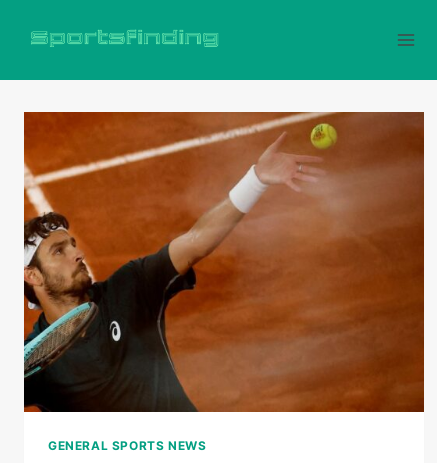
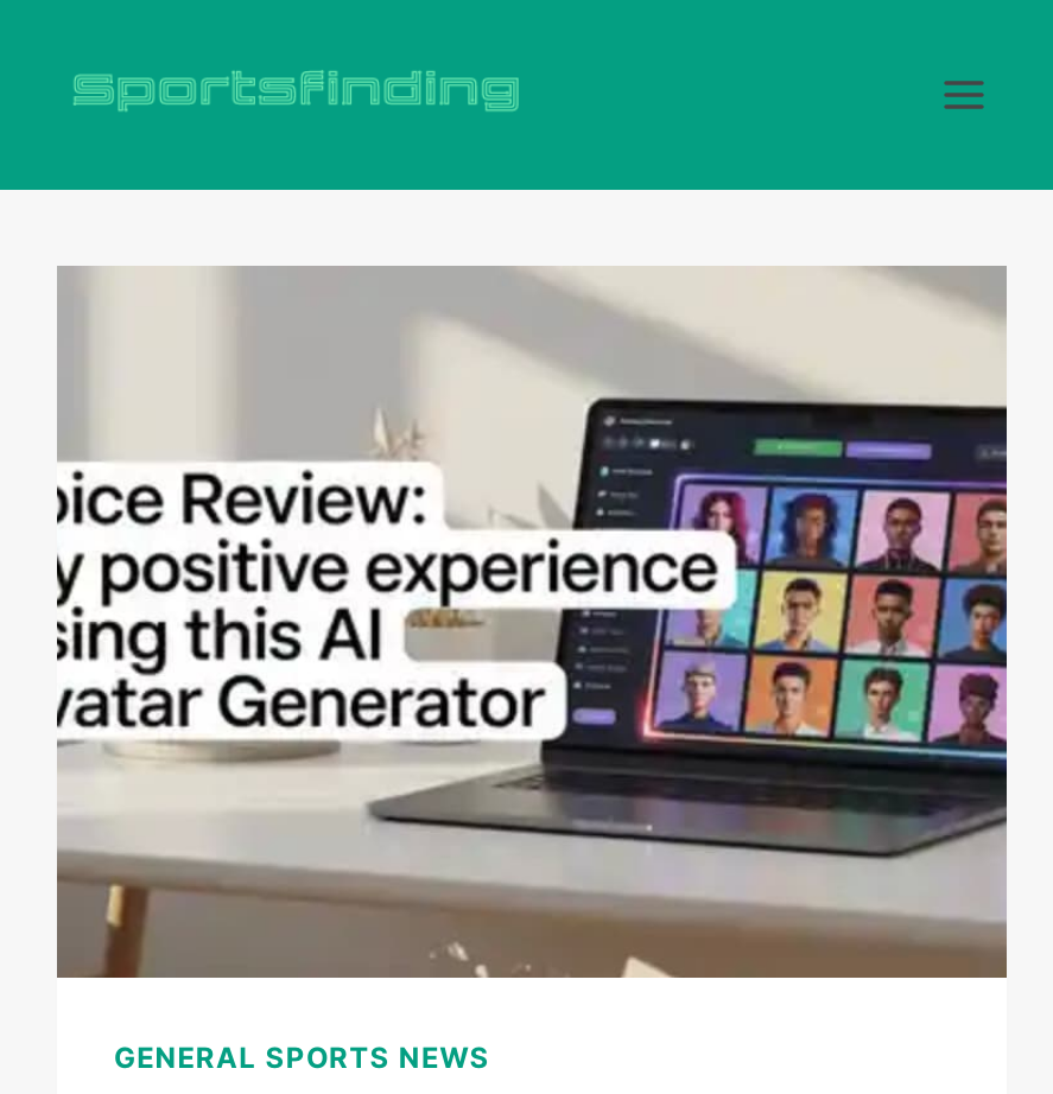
[23,111,425,413] [image] -> [55,266,1009,980] [image]

